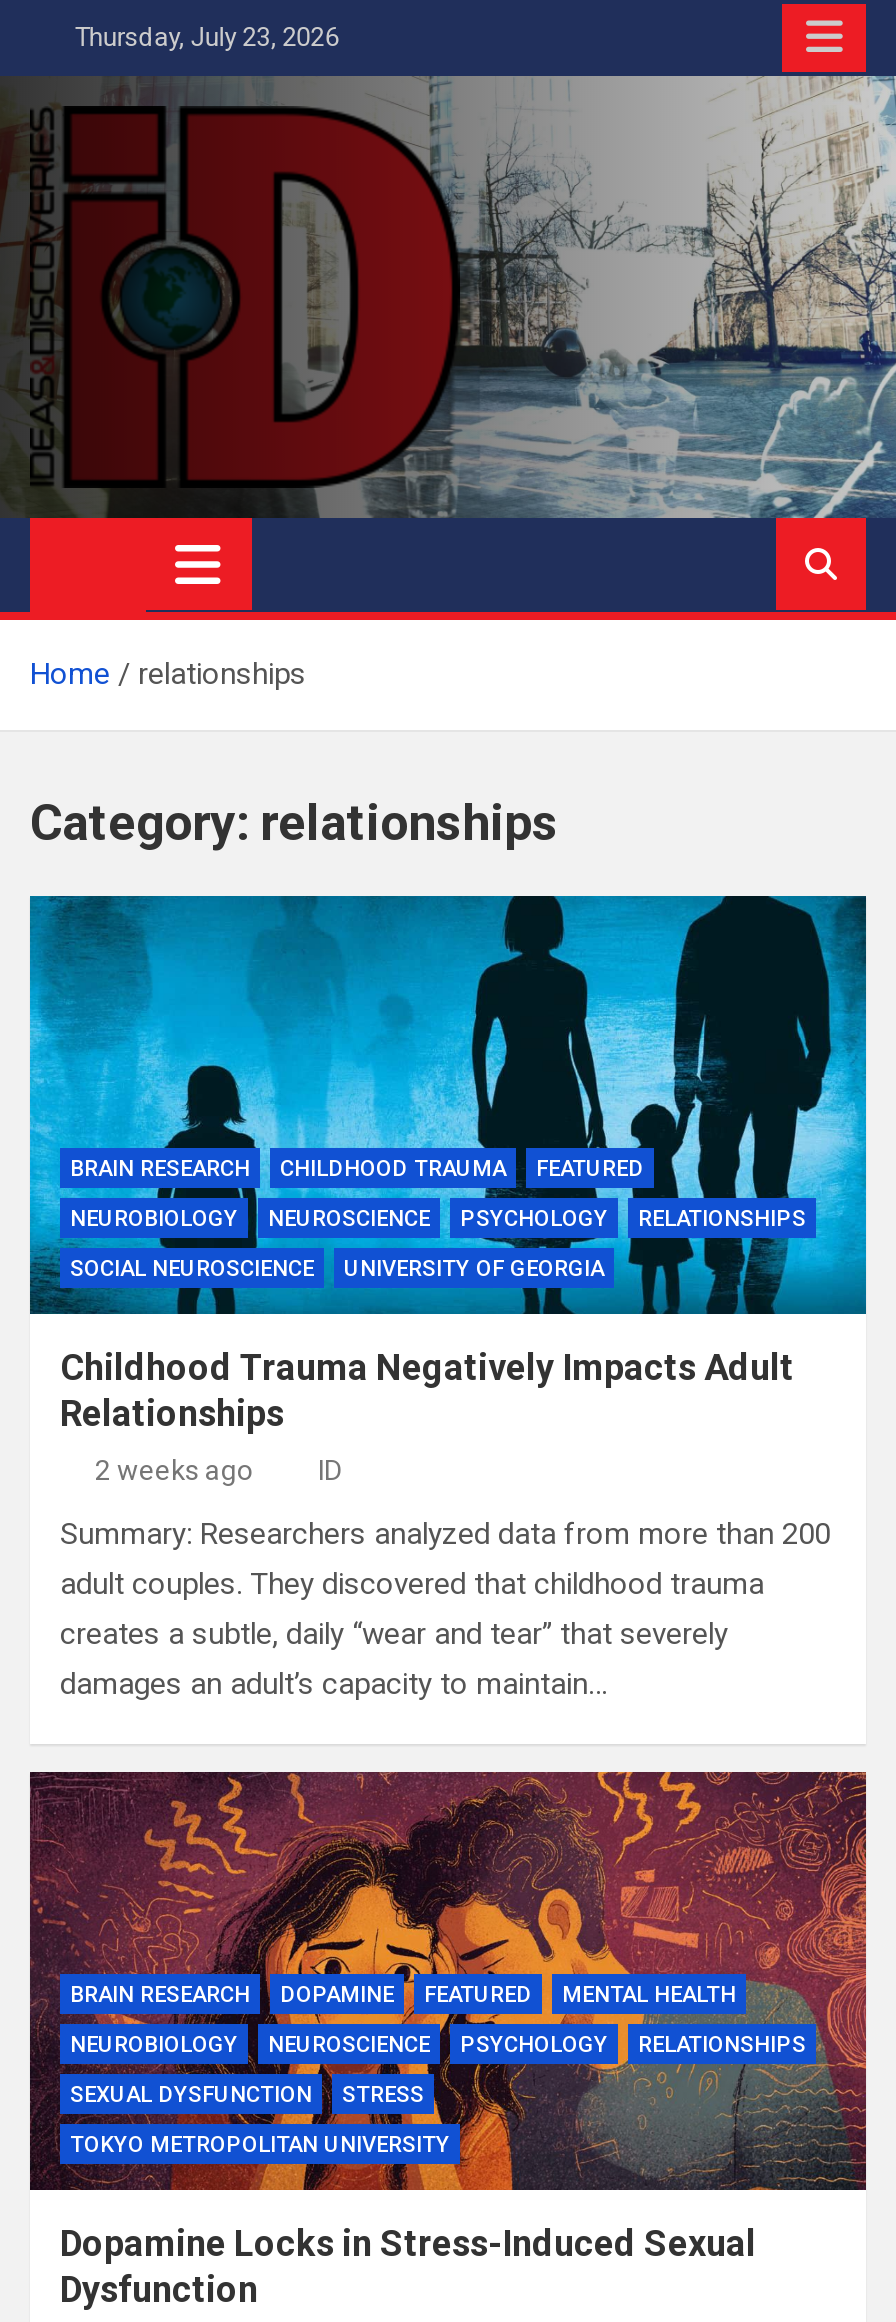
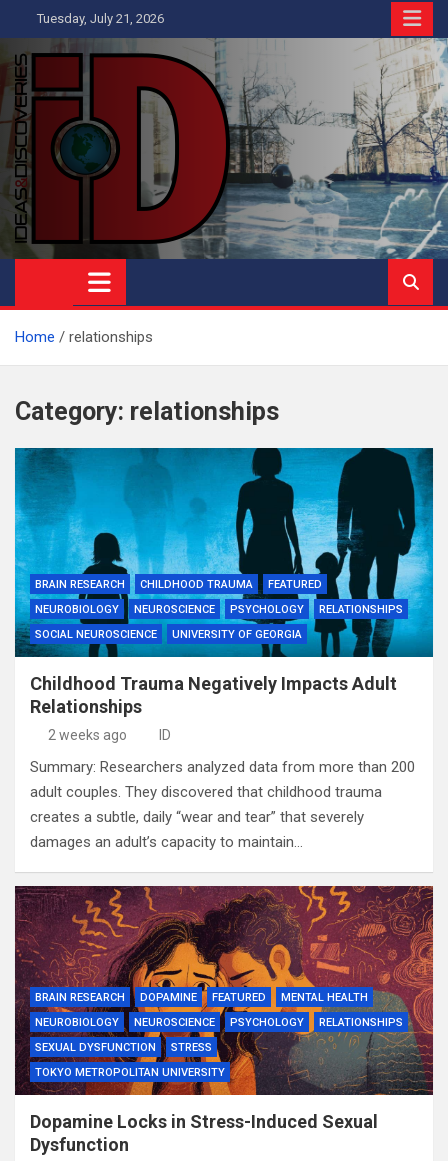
[62,22,338,52] Thursday, July 23, 2026 -> [31,11,164,26] Tuesday, July 21, 2026

